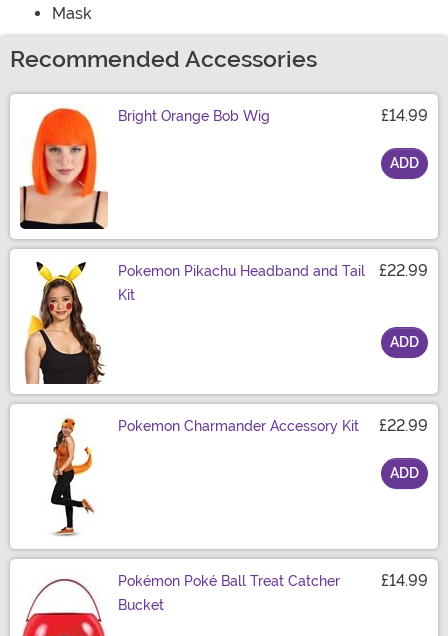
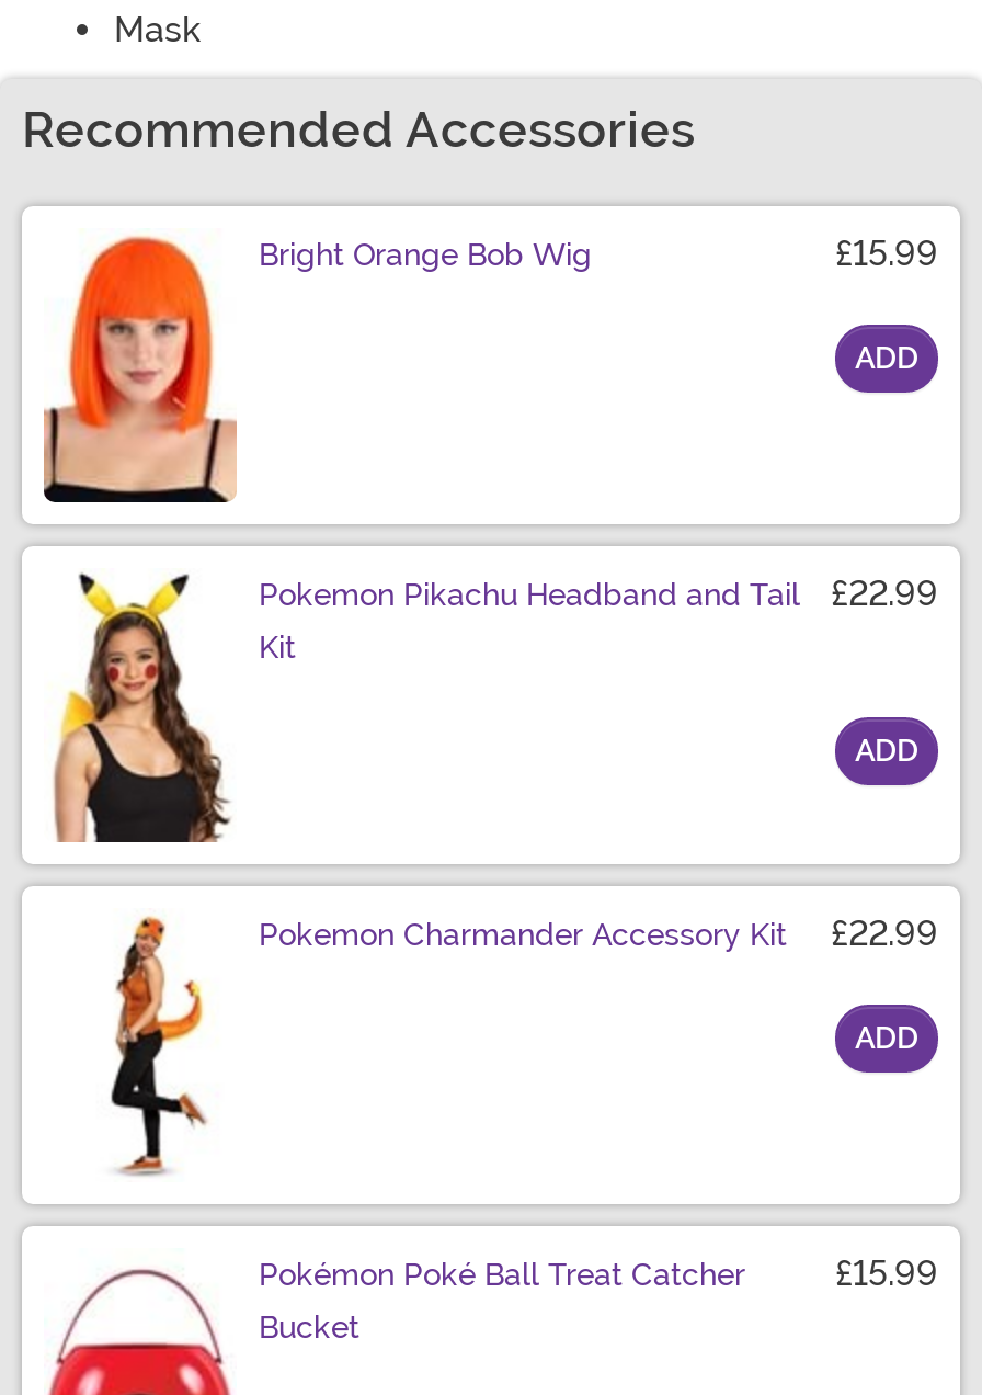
[381,106,428,125] £14.99 -> [835,233,938,275] £15.99
[381,571,428,590] £14.99 -> [835,1253,938,1295] £15.99

